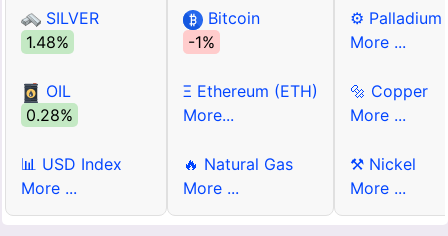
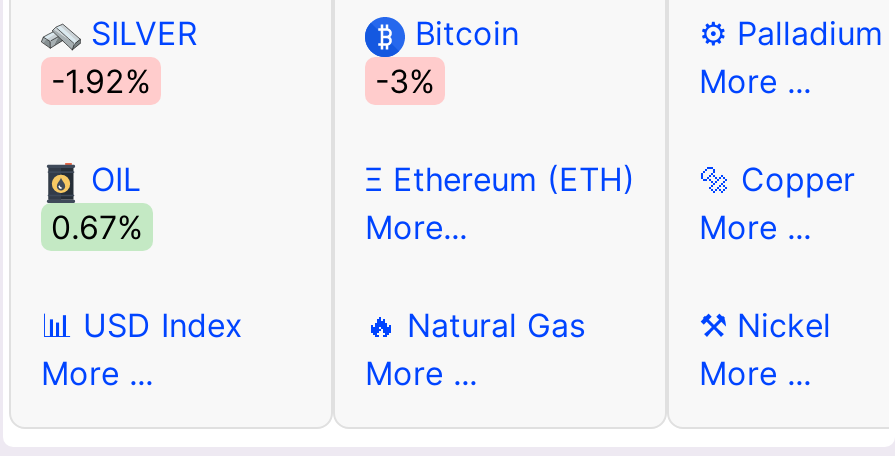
[26,32,69,52] 1.48% -> [51,62,151,102] -1.92%
[188,32,215,52] -1% -> [375,62,435,102] -3%
[26,105,73,125] 0.28% -> [51,208,143,248] 0.67%

